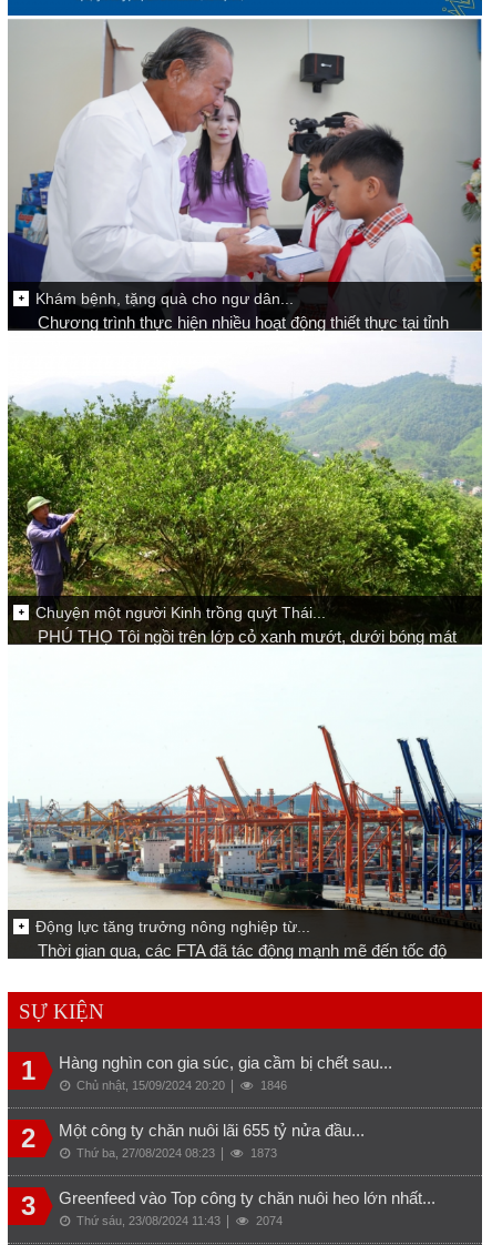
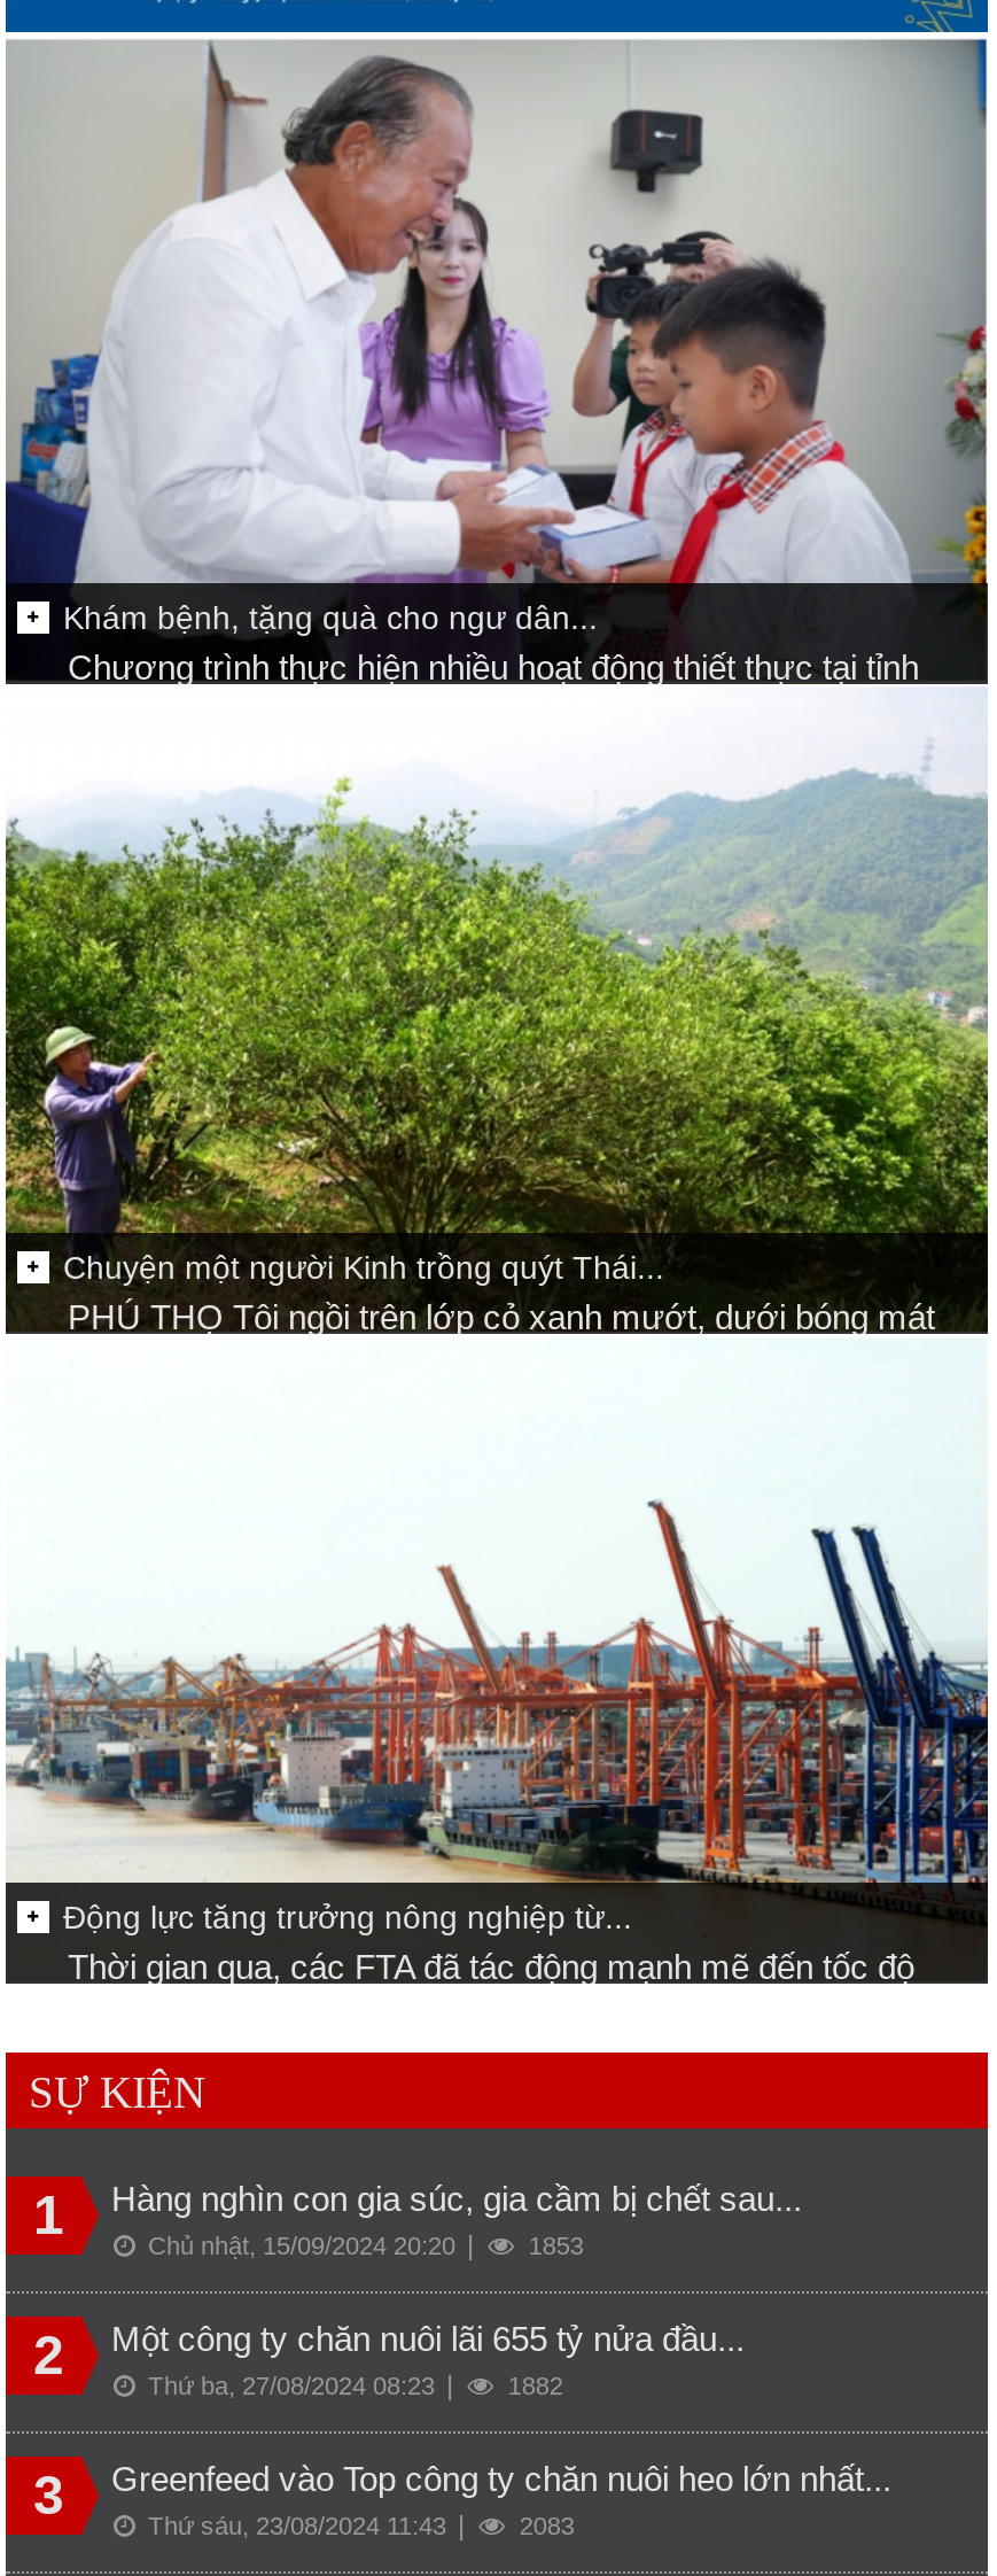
[260,1078,287,1091] 1846 -> [529,2231,584,2258] 1853
[250,1146,277,1159] 1873 -> [508,2371,563,2398] 1882
[256,1213,282,1227] 2074 -> [519,2511,575,2538] 2083

